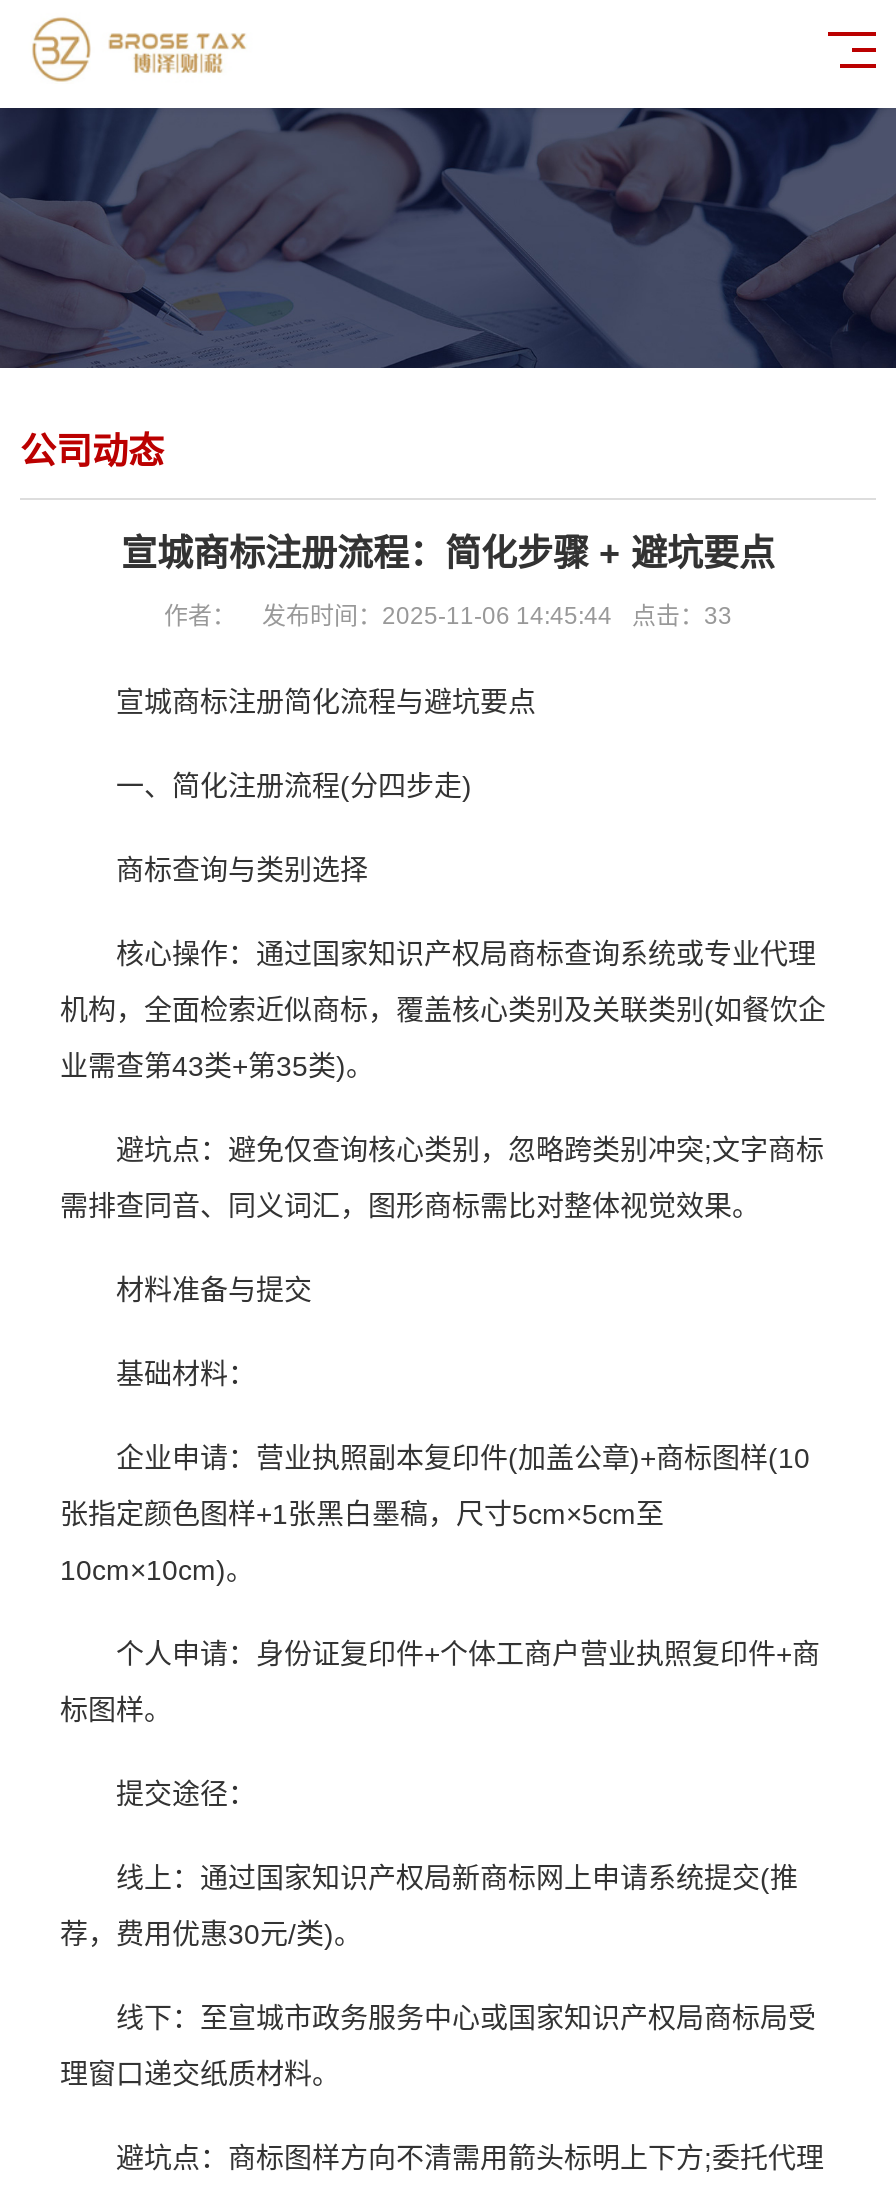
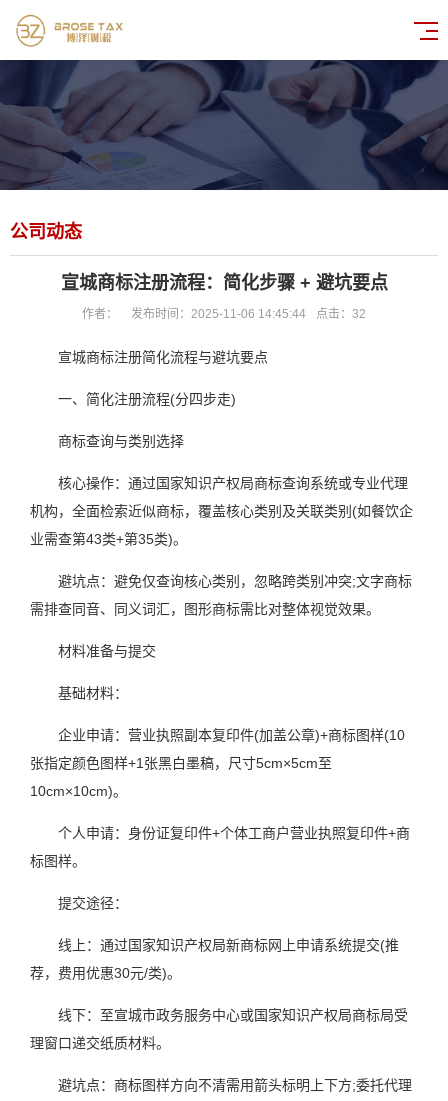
[164,602,732,630] 作者： 发布时间：2025-11-06 14:45:44 点击：33 -> [82,307,366,321] 作者： 发布时间：2025-11-06 14:45:44 点击：32

